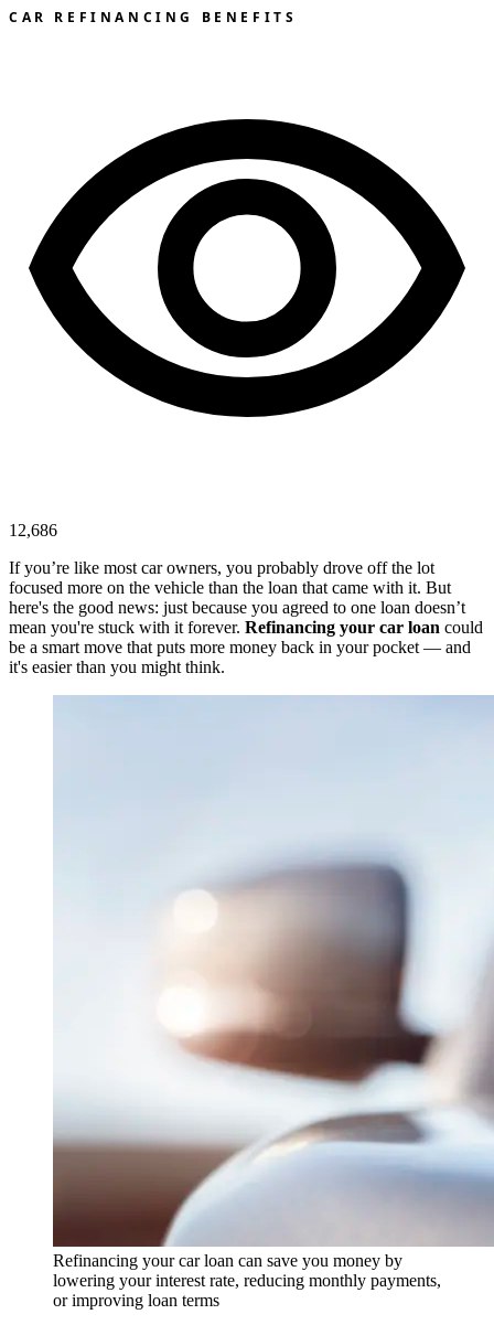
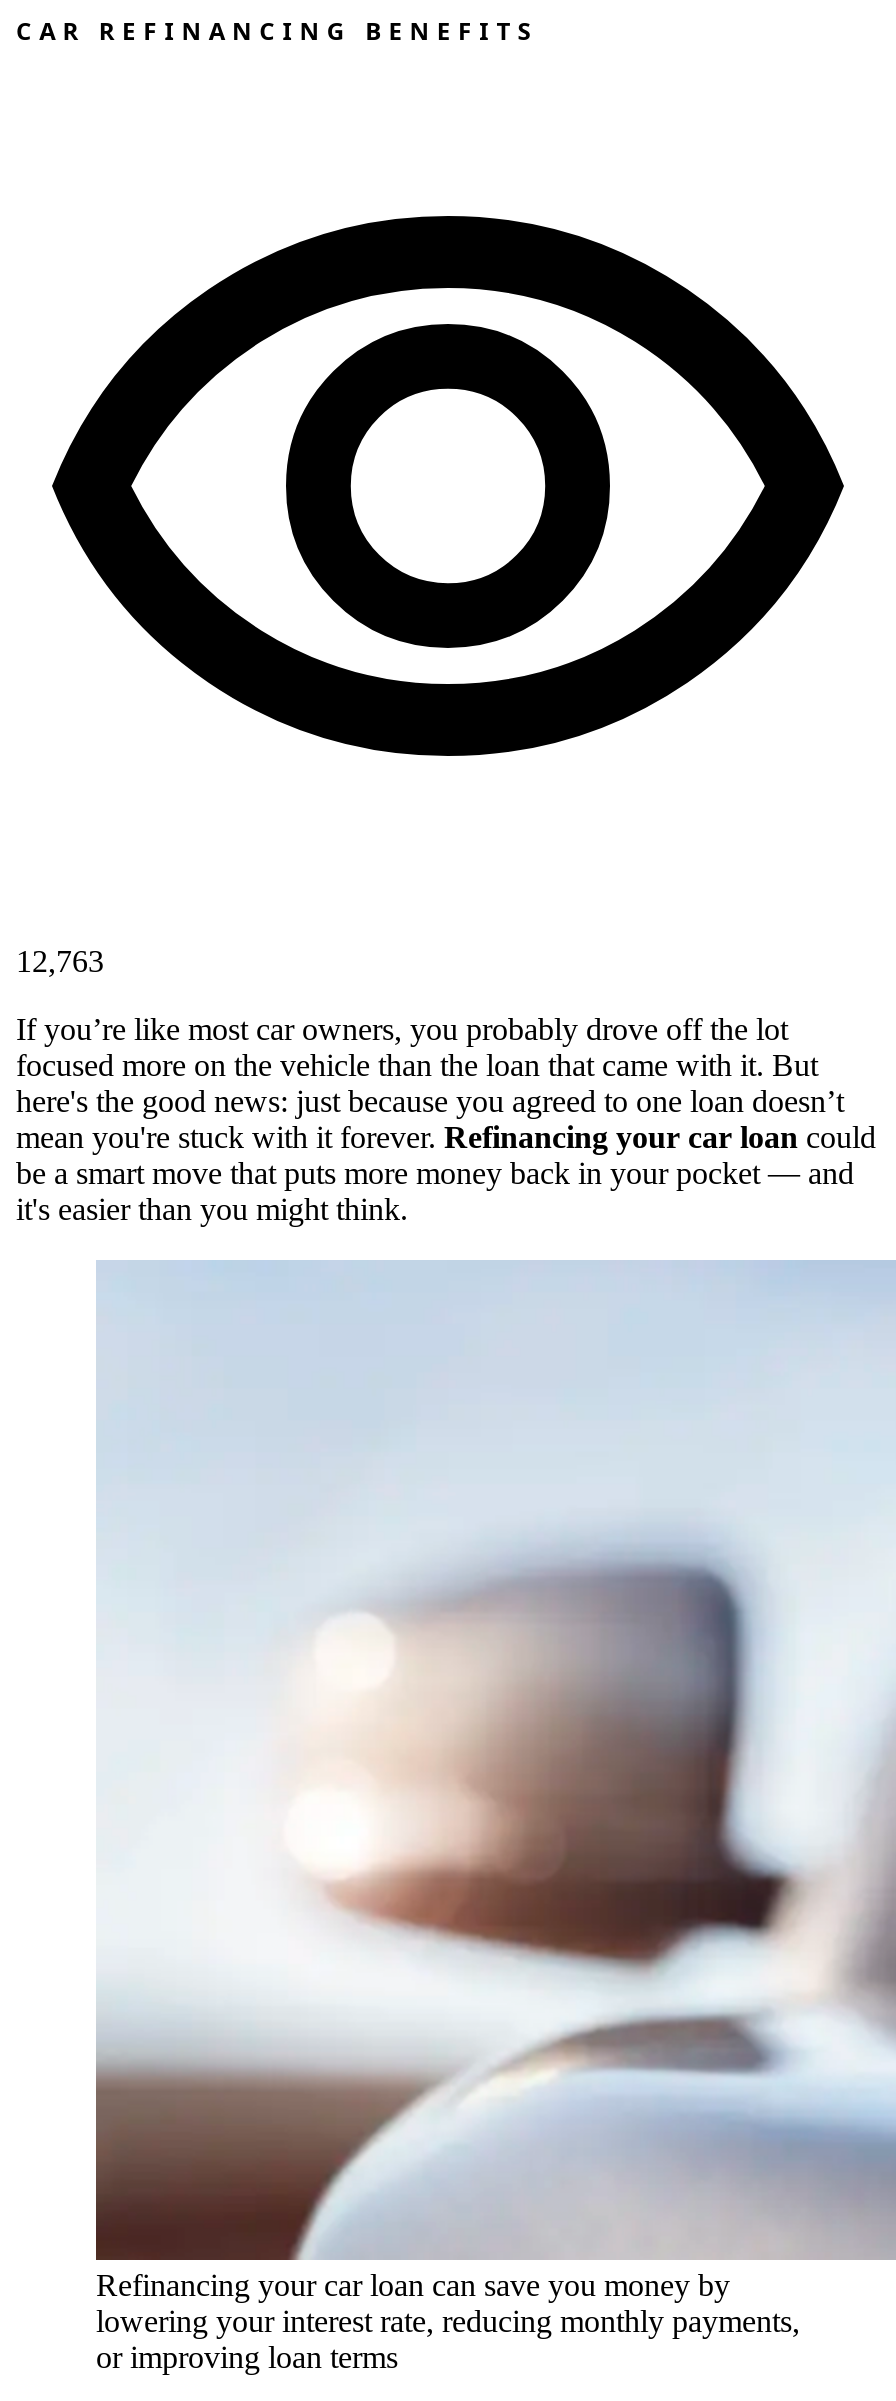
[9,521,57,540] 12,686 -> [16,944,104,978] 12,763

